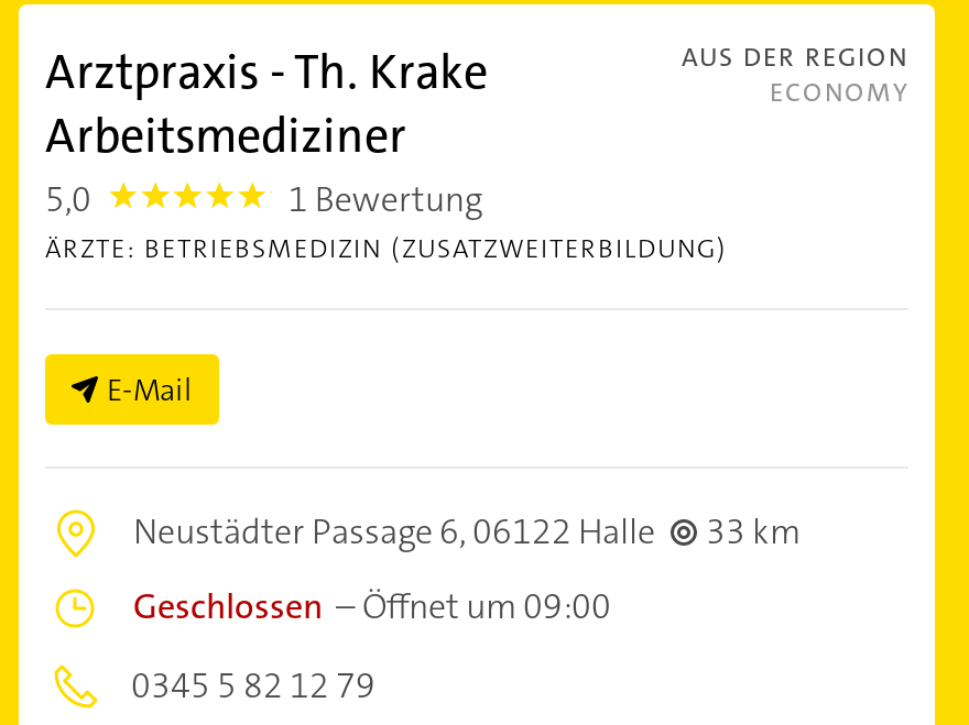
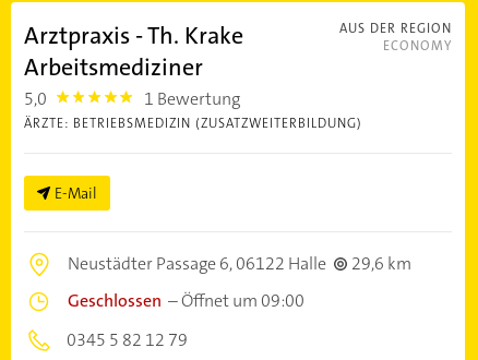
[133,508,801,554] Neustädter Passage 6, 06122 Halle 33 km -> [68,252,411,275] Neustädter Passage 6, 06122 Halle 29,6 km

